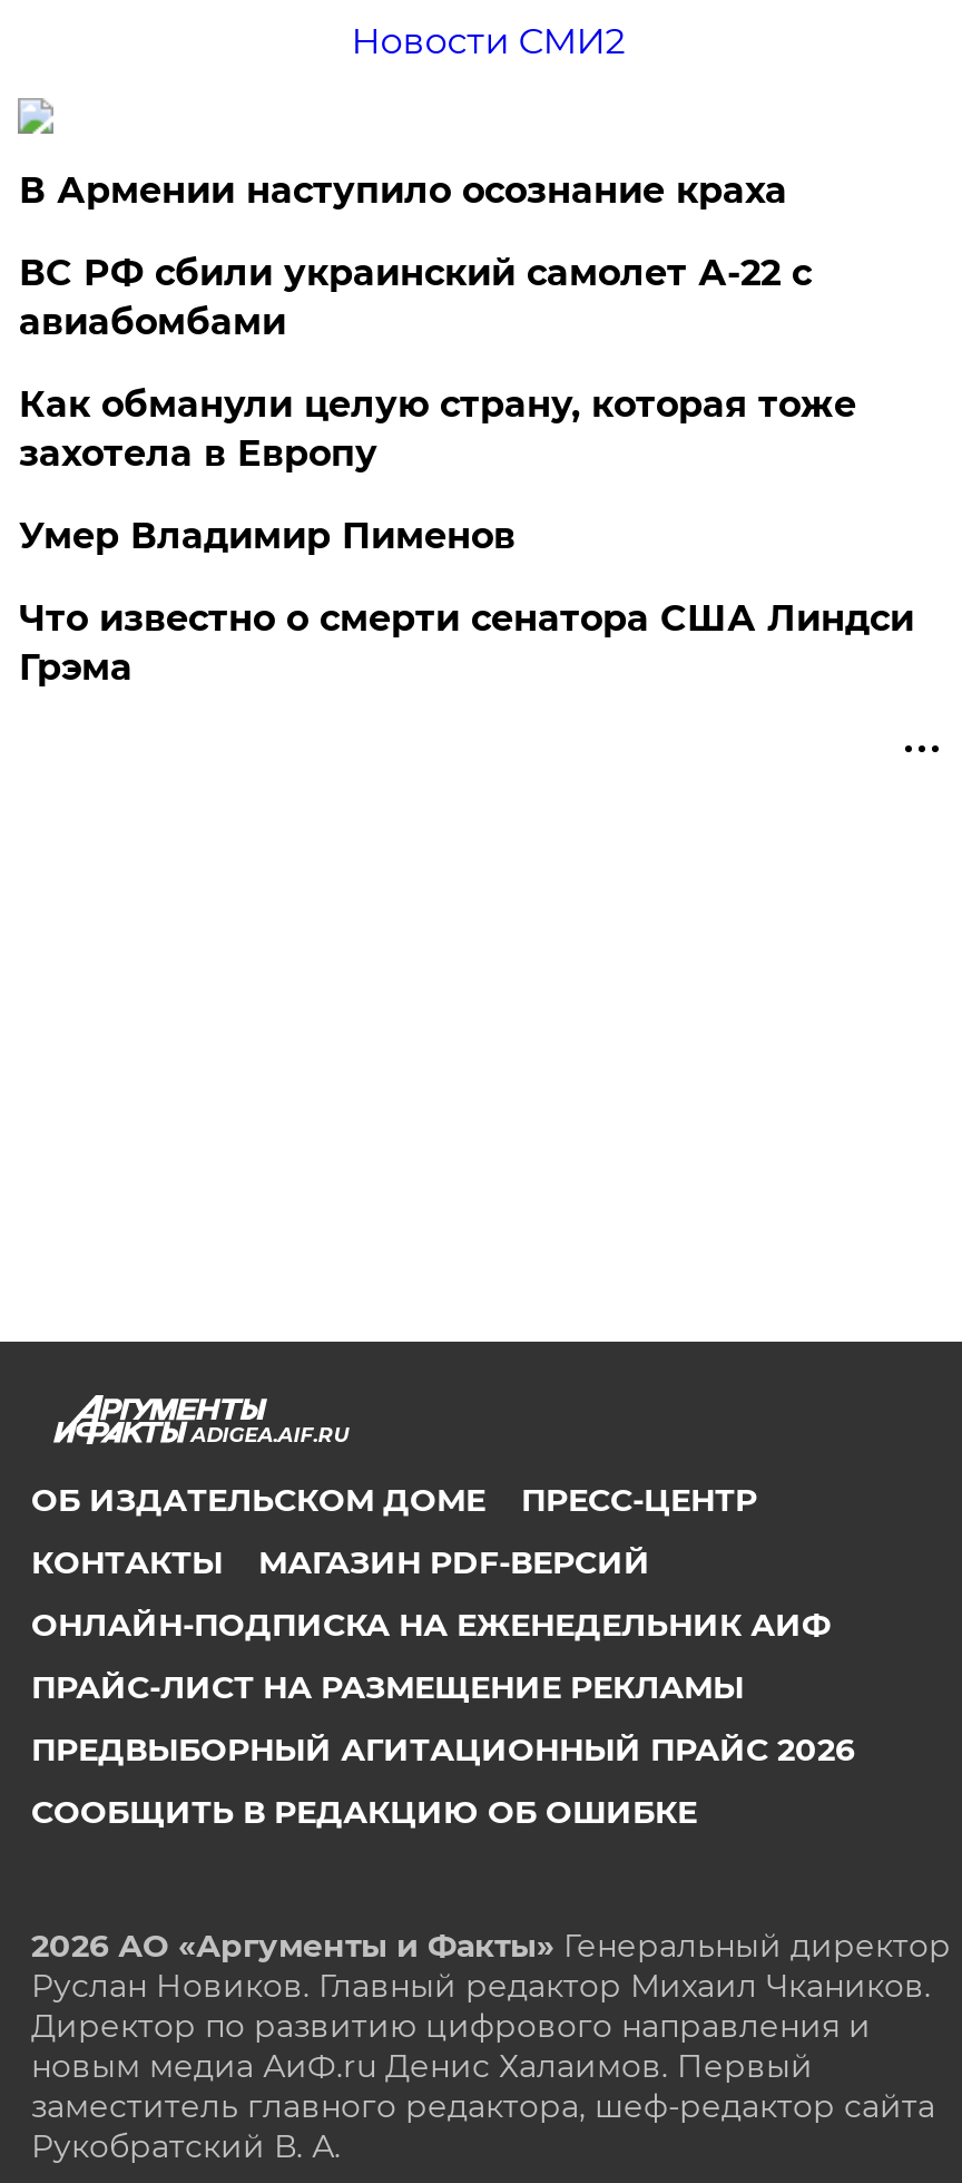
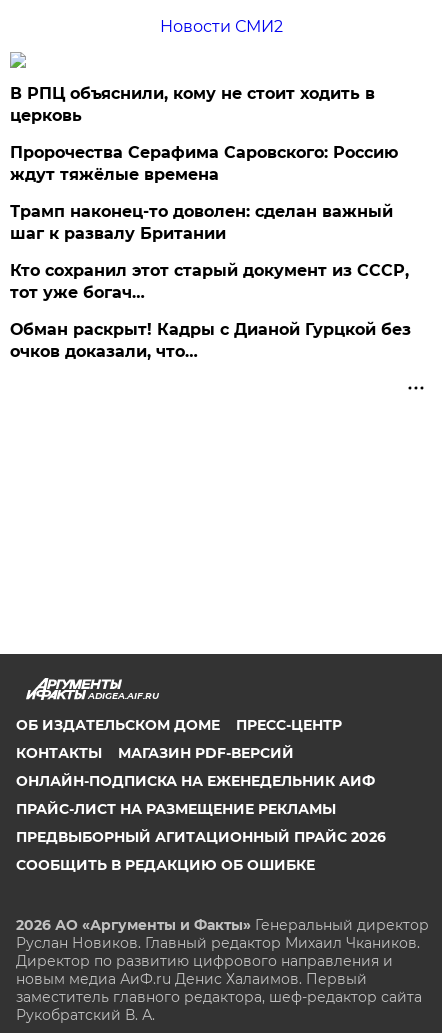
[19,169,787,212] В Армении наступило осознание краха -> [10,84,375,125] В РПЦ объяснили, кому не стоит ходить в | церковь
[19,252,811,343] ВС РФ сбили украинский самолет А-22 с | авиабомбами -> [10,143,398,184] Пророчества Серафима Саровского: Россию | ждут тяжёлые времена
[19,383,856,474] Как обманули целую страну, которая тоже | захотела в Европу -> [10,202,393,243] Трамп наконец-то доволен: сделан важный | шаг к развалу Британии
[19,515,515,557] Умер Владимир Пименов -> [10,261,409,302] Кто сохранил этот старый документ из СССР, | тот уже богач…
[19,597,914,688] Что известно о смерти сенатора США Линдси | Грэма -> [10,320,411,361] Обман раскрыт! Кадры с Дианой Гурцкой без | очков доказали, что…

